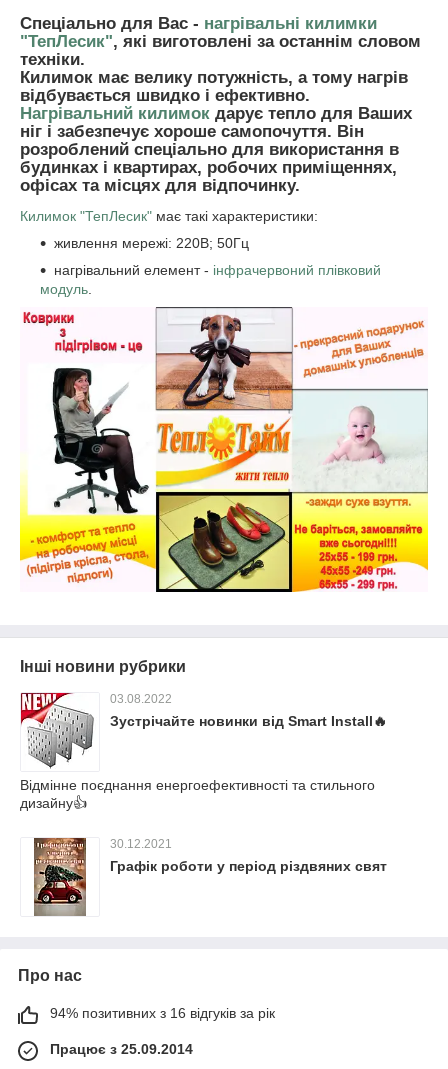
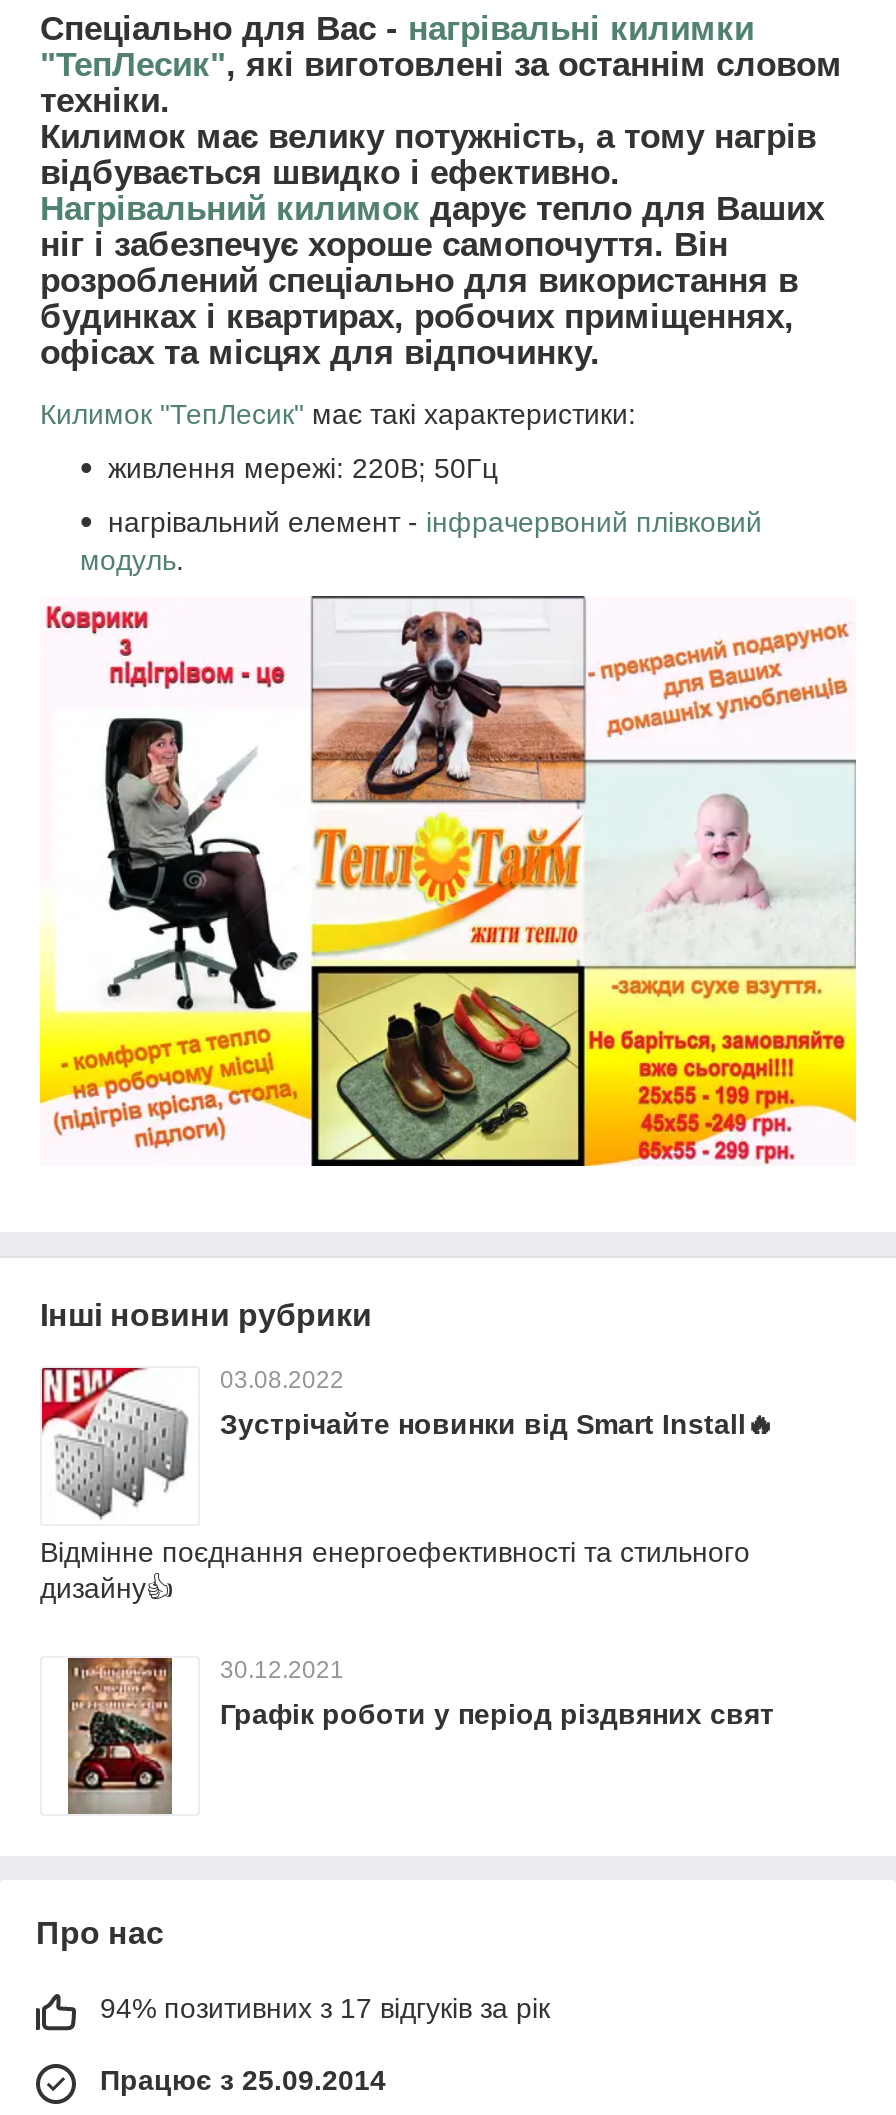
[50,1005,275,1021] 94% позитивних з 16 відгуків за рік -> [100,1993,550,2025] 94% позитивних з 17 відгуків за рік

